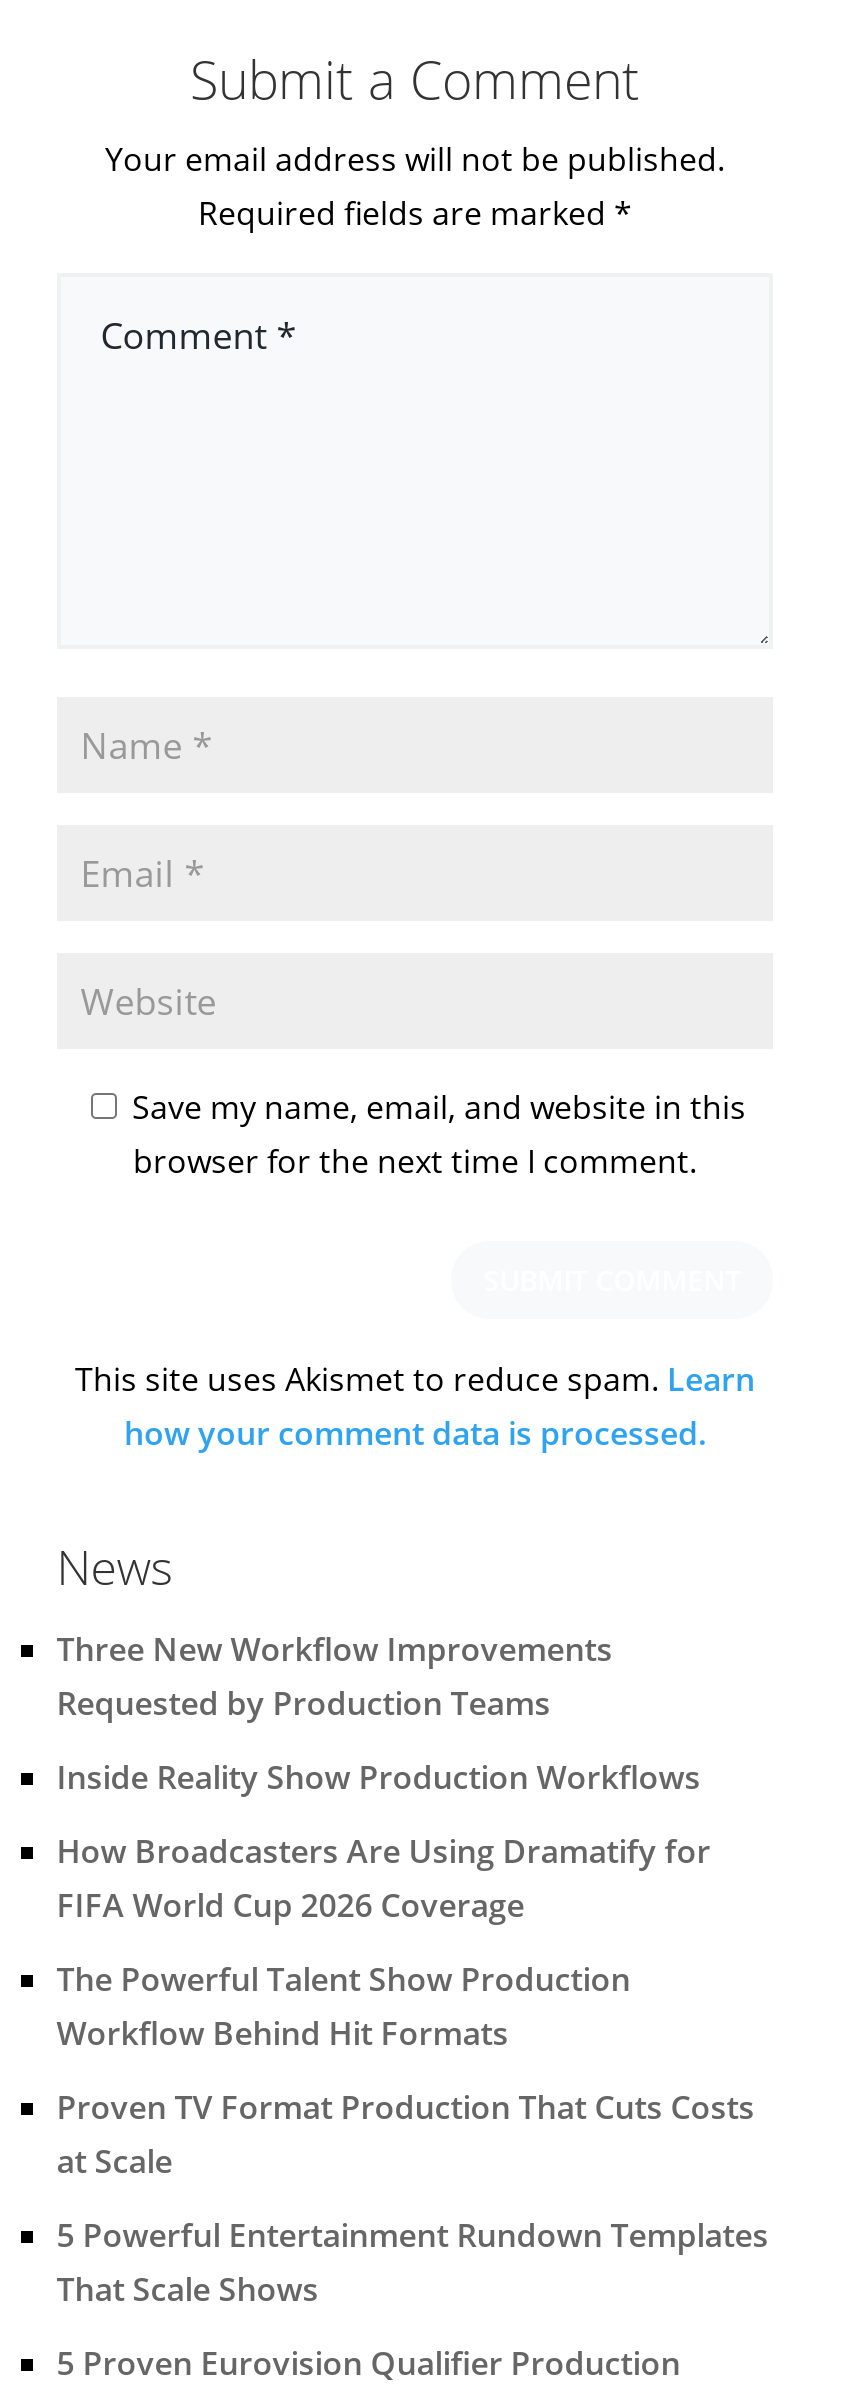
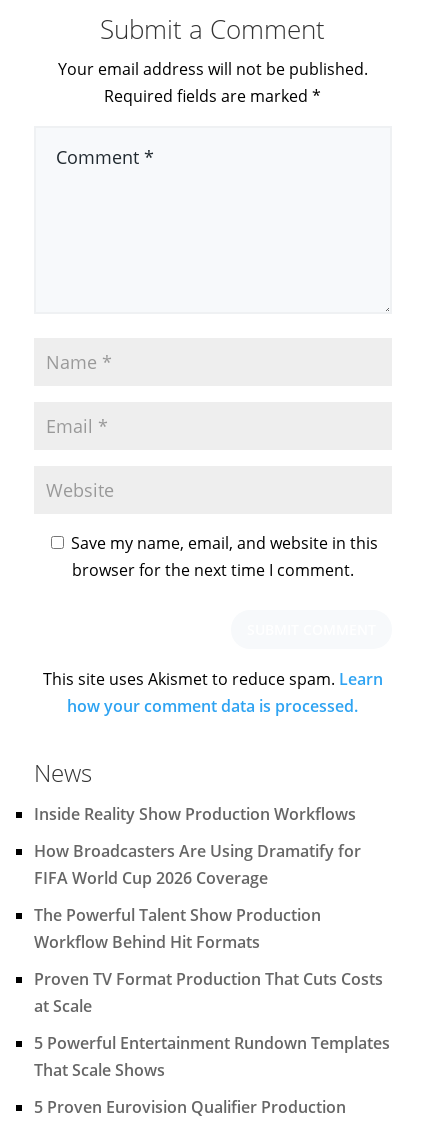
[57,1627,613,1725] Three New Workflow Improvements | Requested by Production Teams -> none

